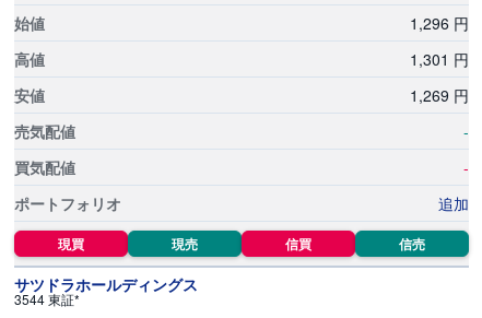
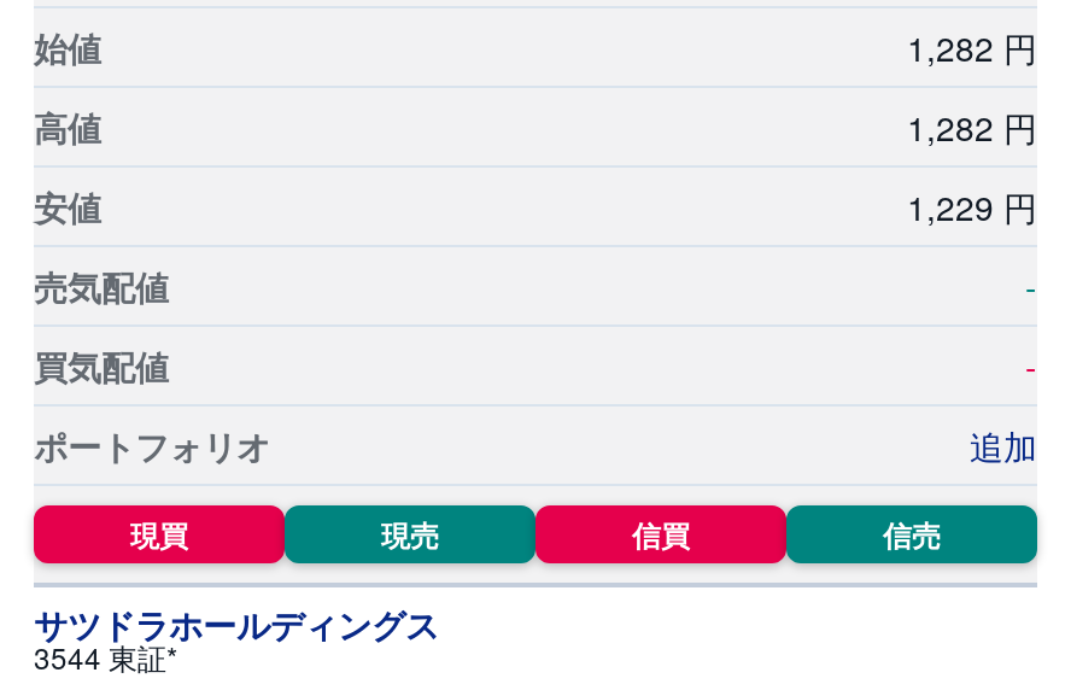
[410,12,469,34] 1, 296 円 -> [907,23,1037,71] 1, 282 円
[410,48,469,70] 1, 301 円 -> [907,103,1037,151] 1, 282 円
[410,84,469,106] 1, 269 円 -> [907,182,1037,230] 1, 229 円

